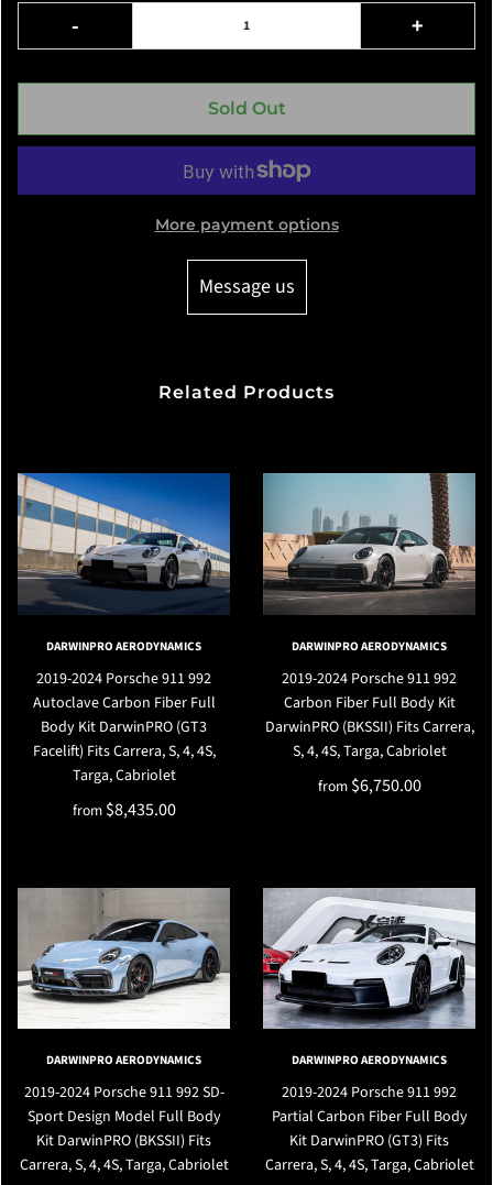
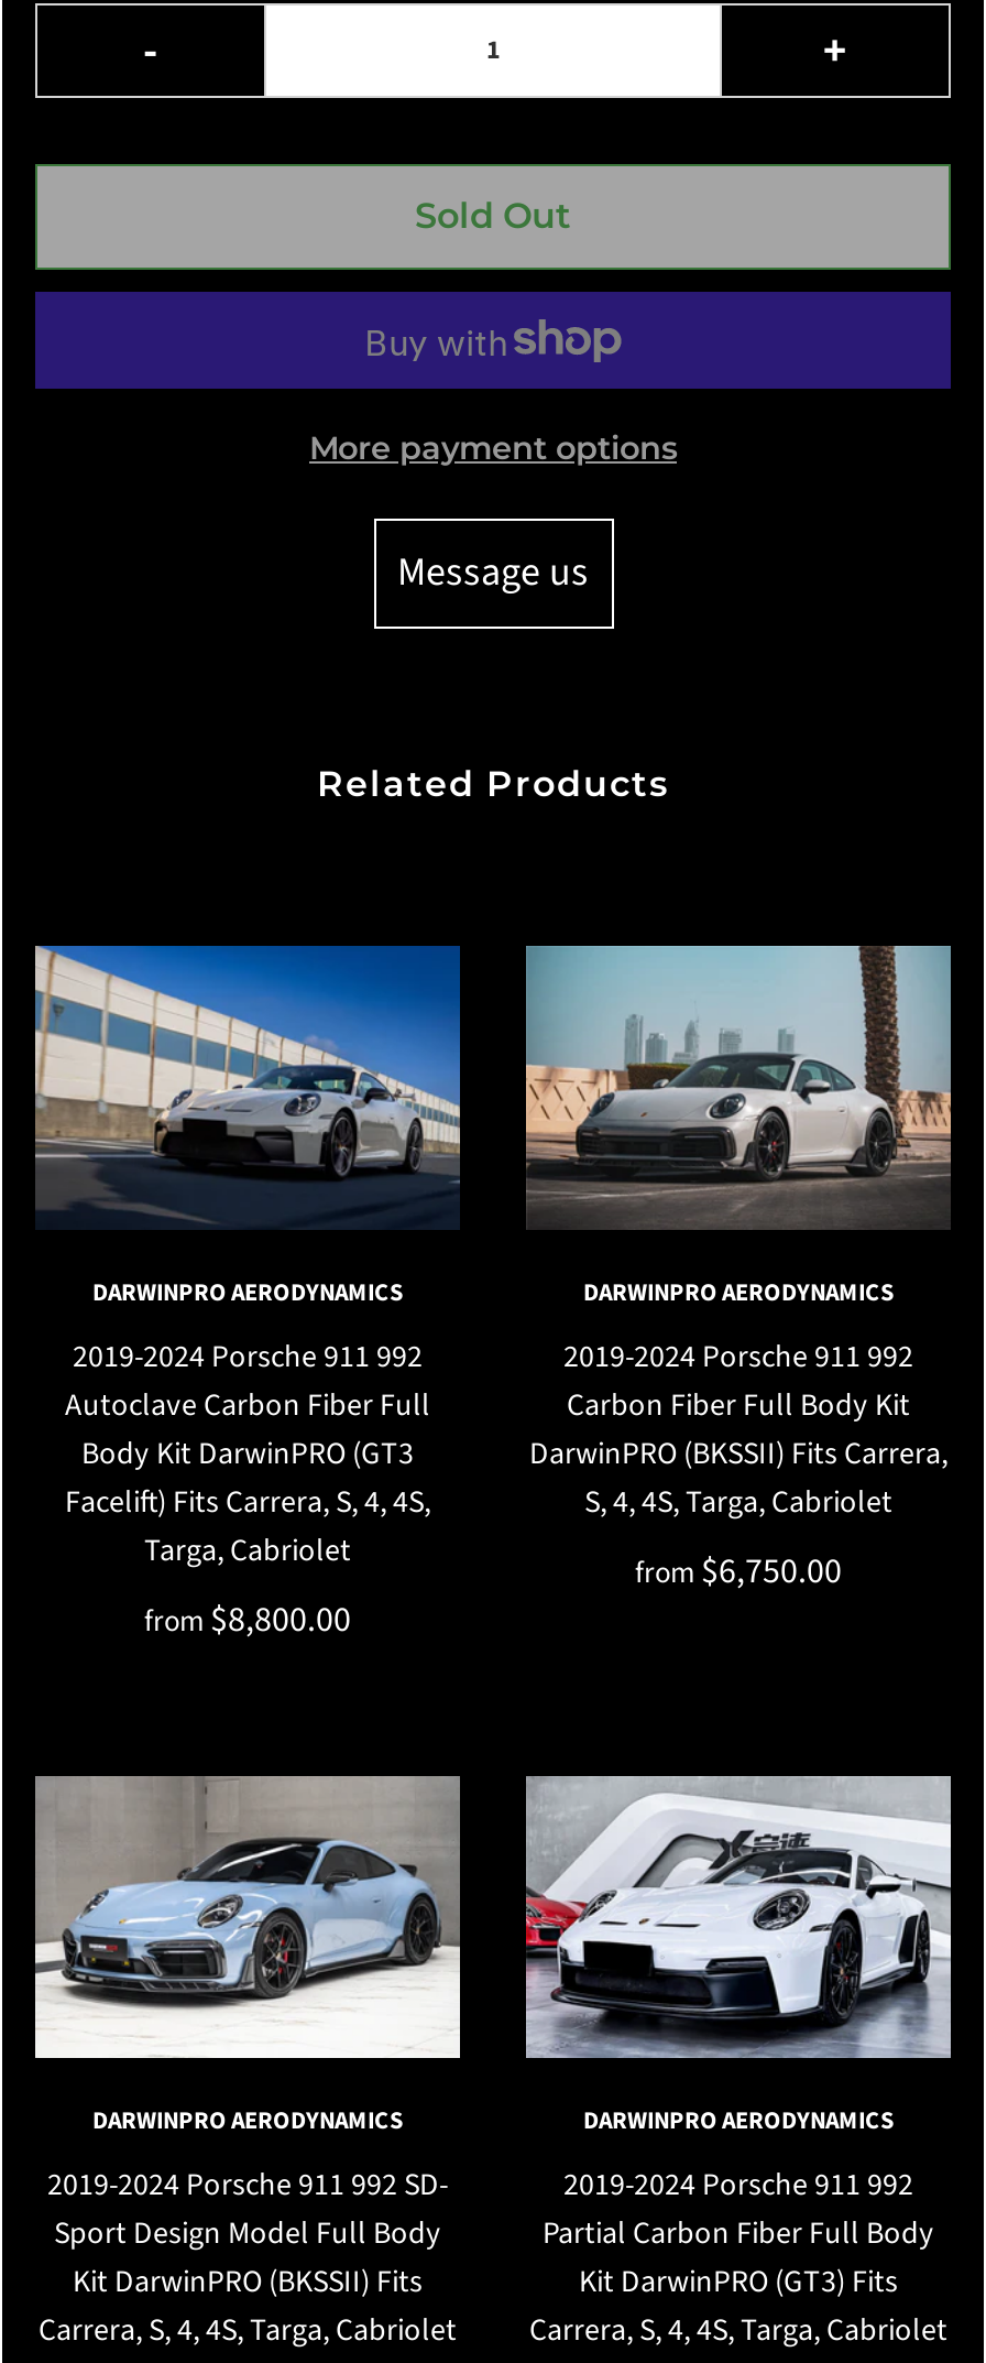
[72,797,176,822] from $8,435.00 -> [144,1595,351,1643] from $8,800.00

